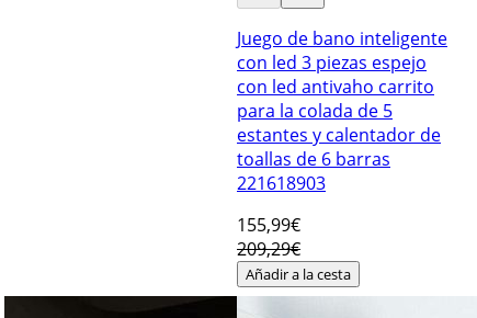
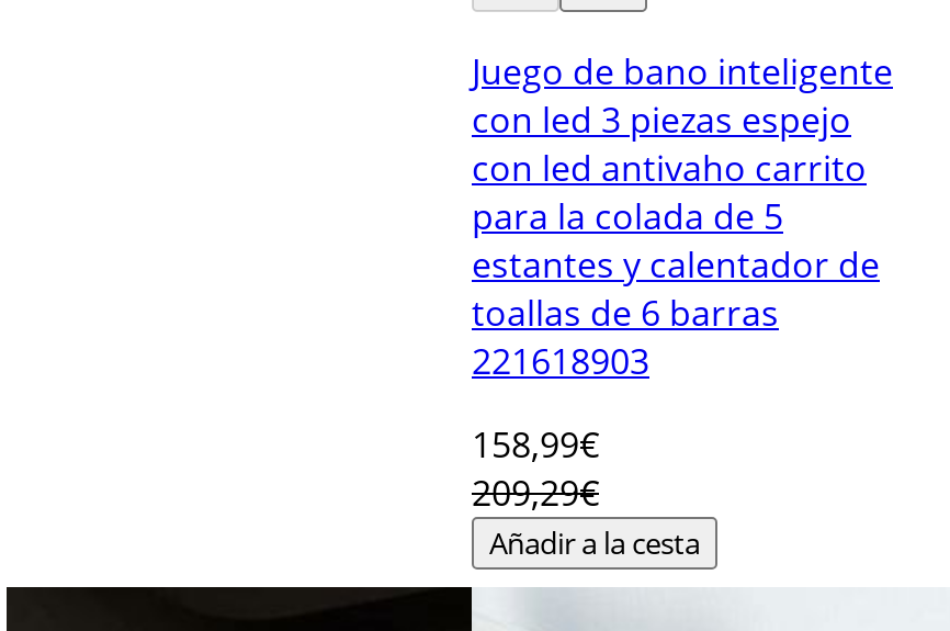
[237,213,300,237] 155,99€ -> [472,420,599,468] 158,99€

